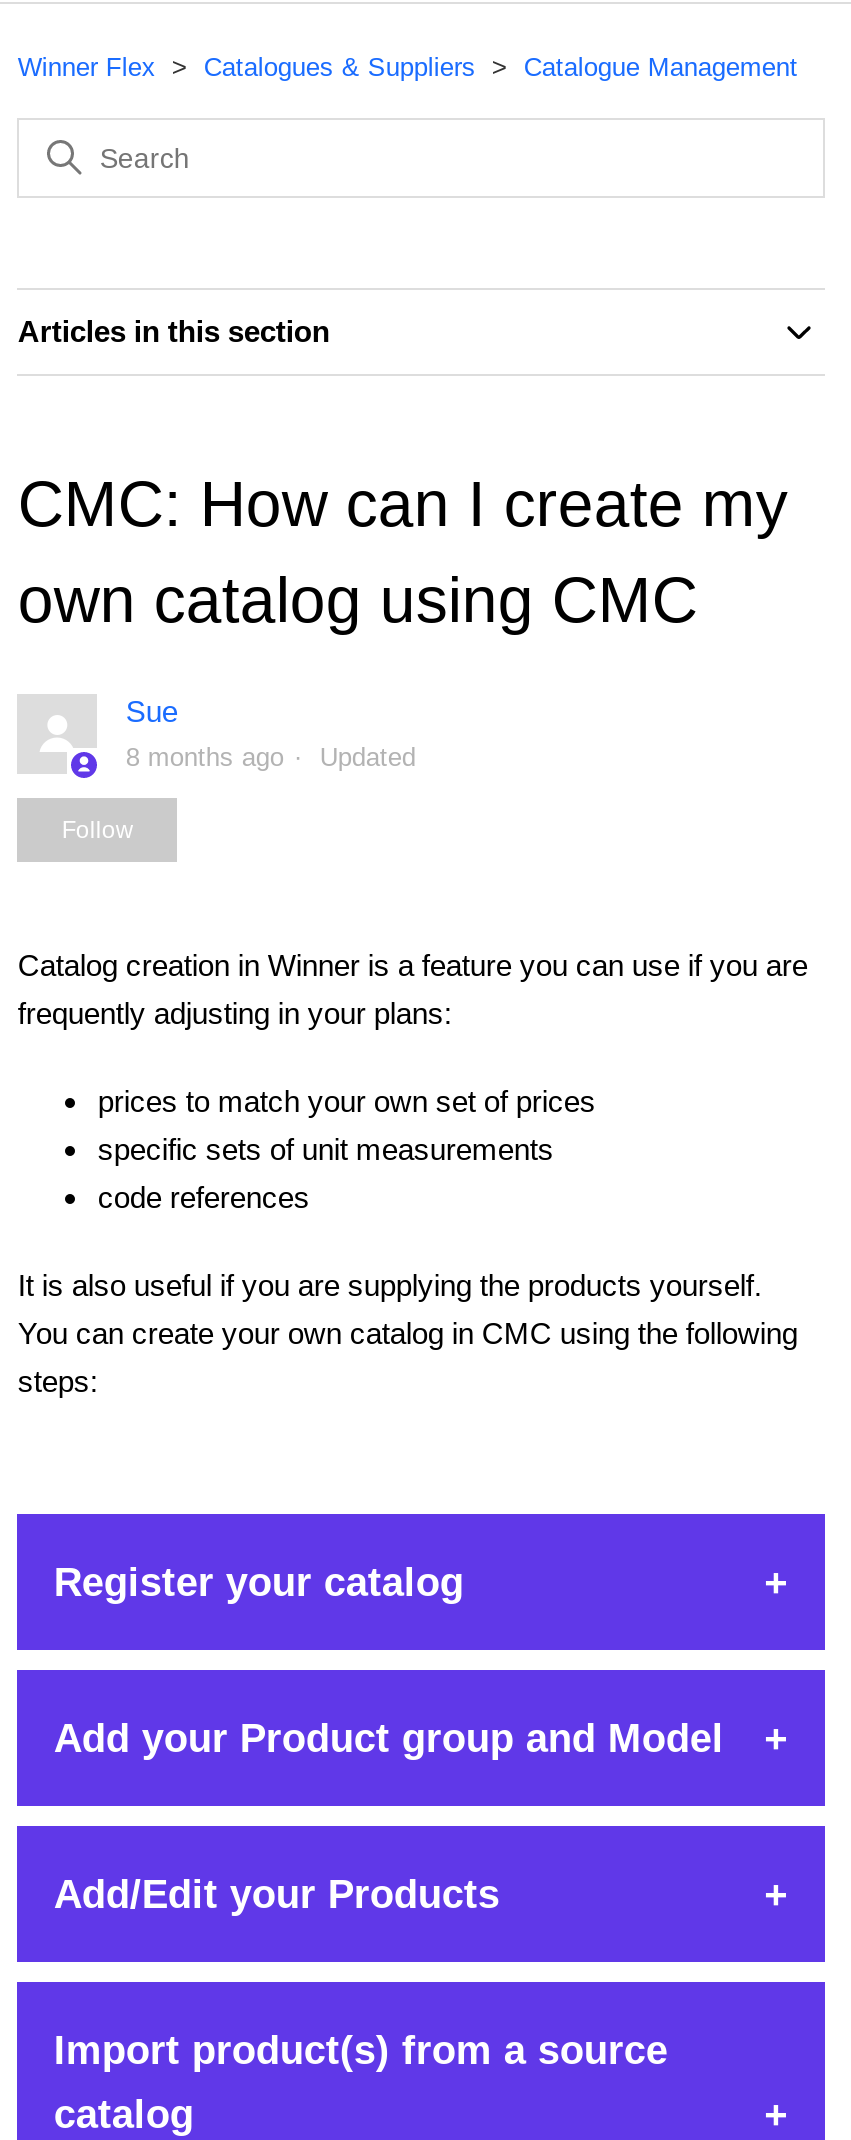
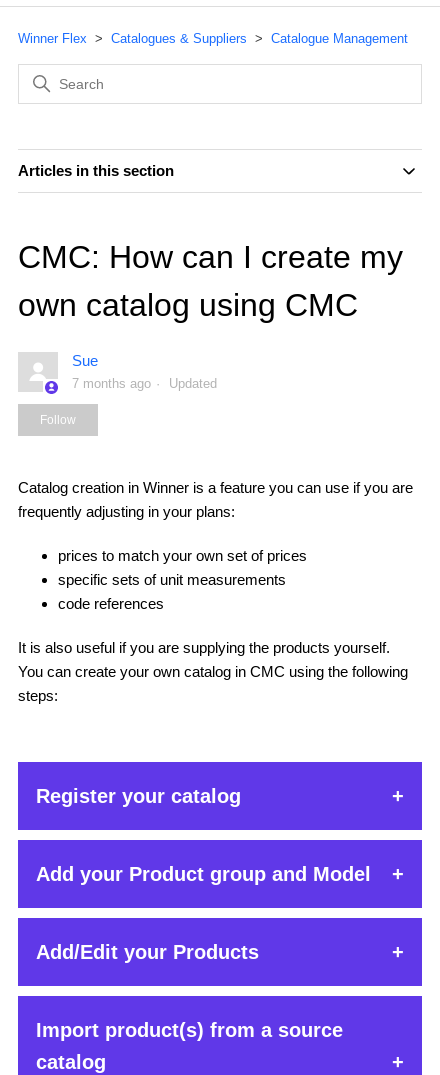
[126,743,416,773] 8 months ago Updated -> [72,376,217,391] 7 months ago Updated

